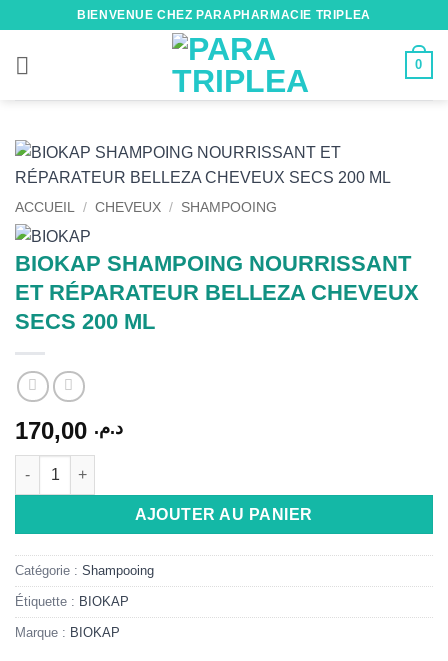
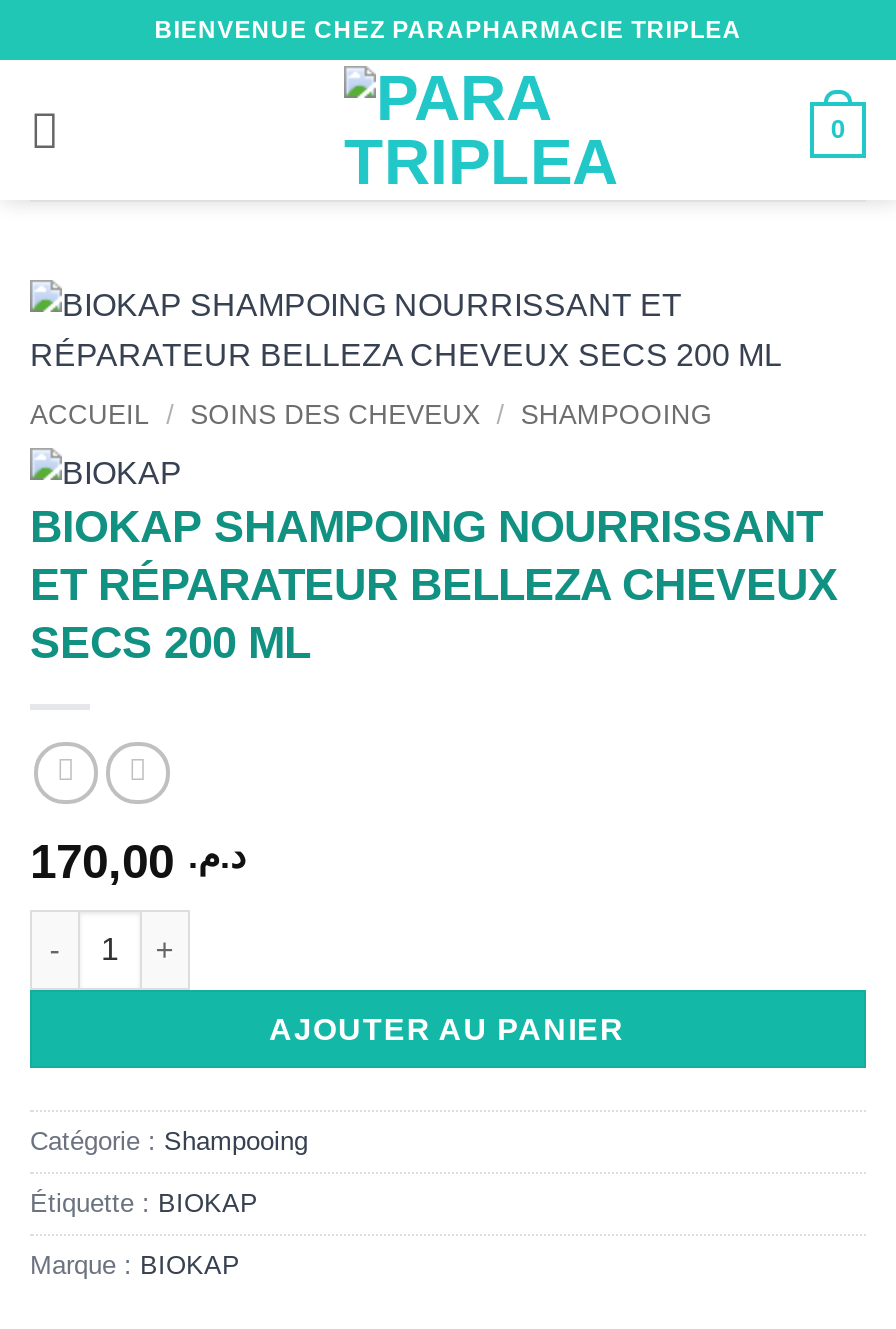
[15,200,277,215] ACCUEIL / CHEVEUX / SHAMPOOING -> [30,400,713,430] ACCUEIL / SOINS DES CHEVEUX / SHAMPOOING

